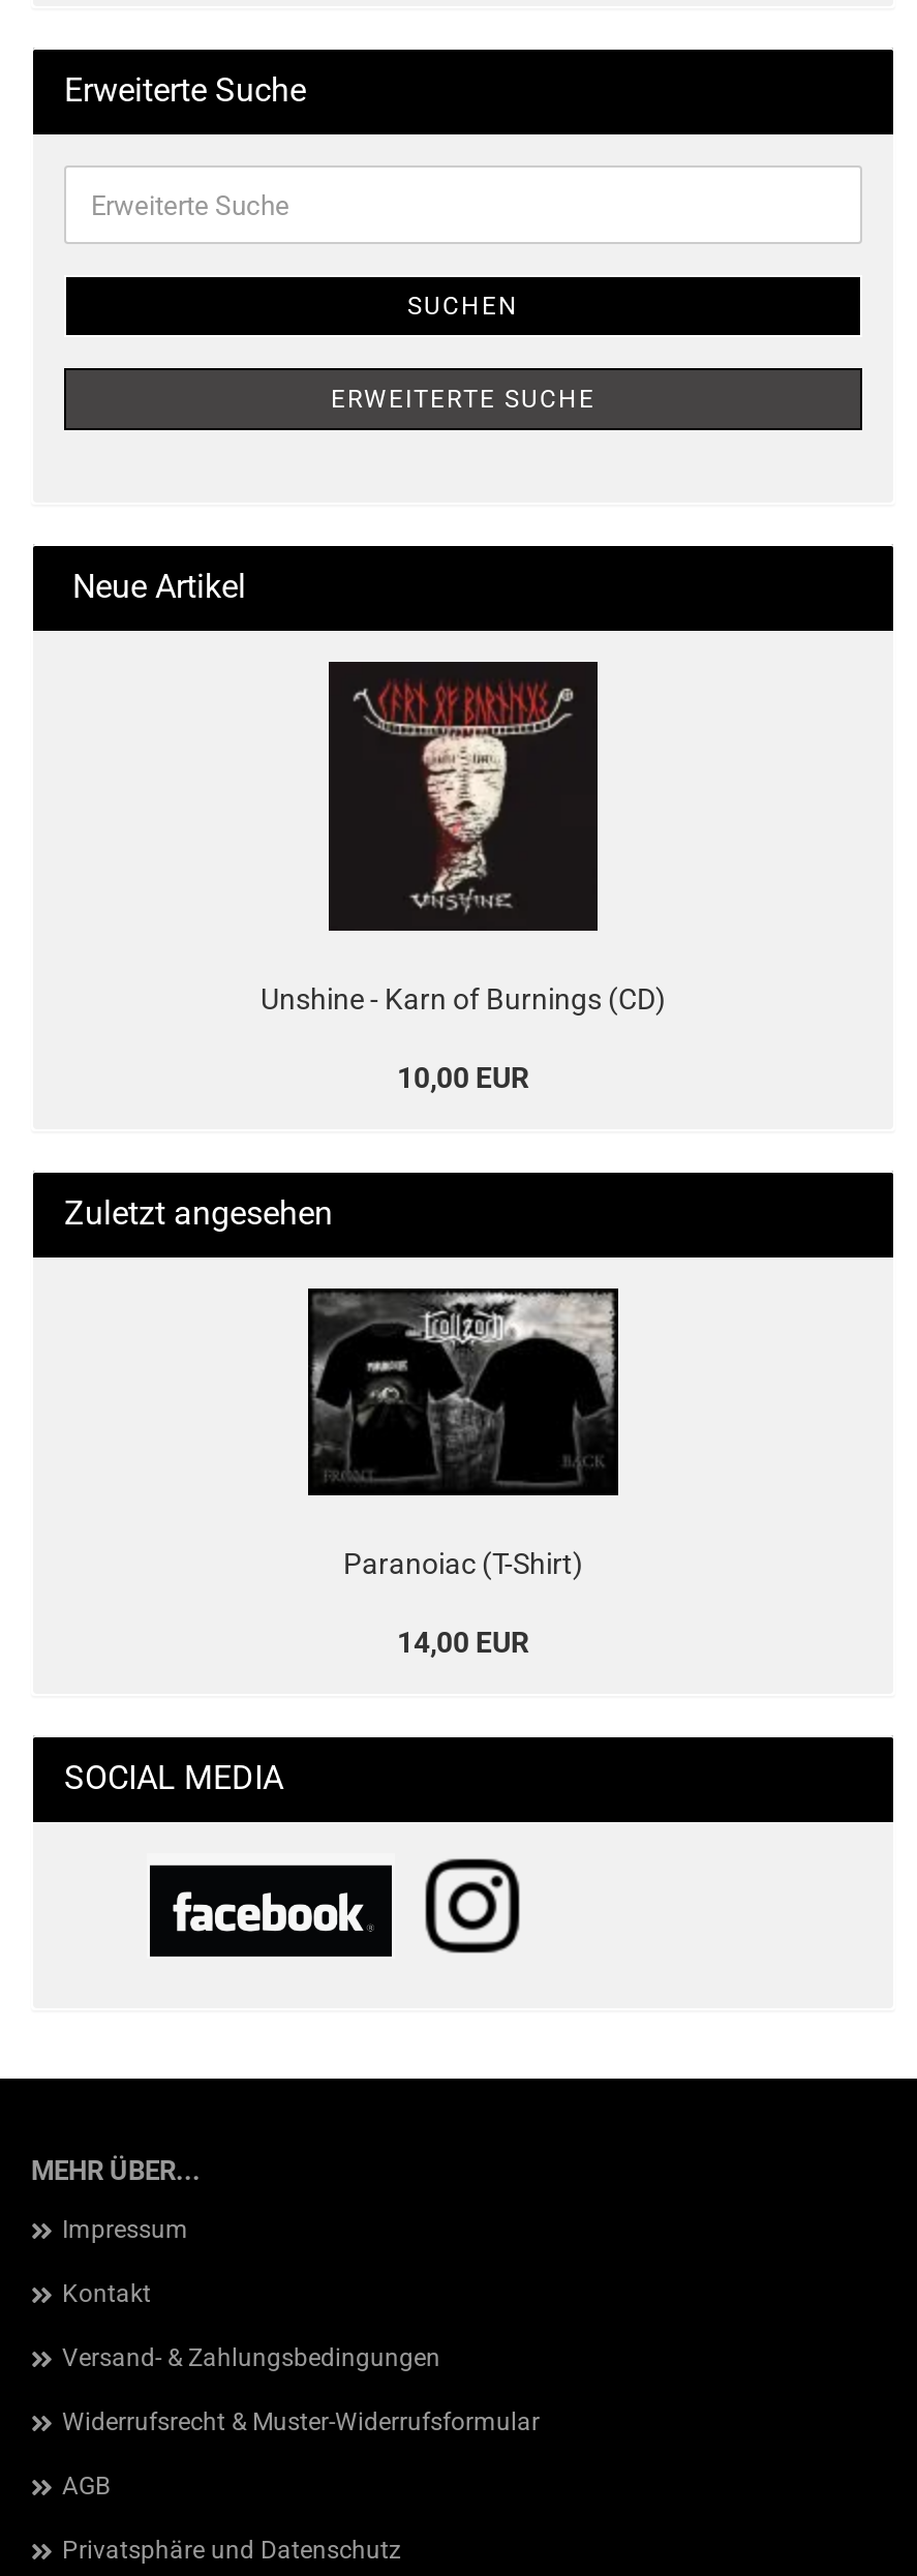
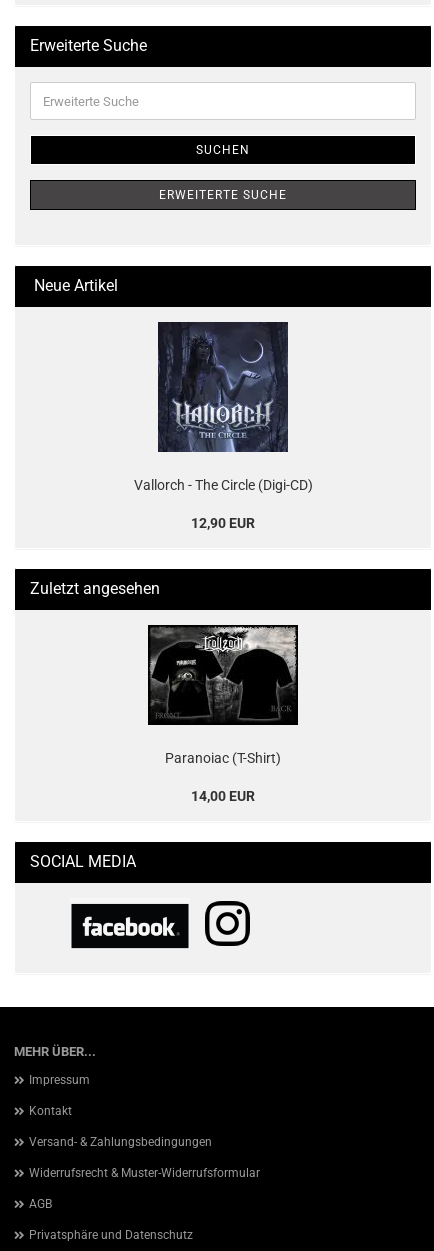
[261,666,666,1016] [image] | Unshine - Karn of Burnings (CD) -> [133,323,312,493] [image] | Vallorch - The Circle (Digi-CD)
[397,1061,529,1094] 10,00 EUR -> [191,515,255,531] 12,90 EUR

